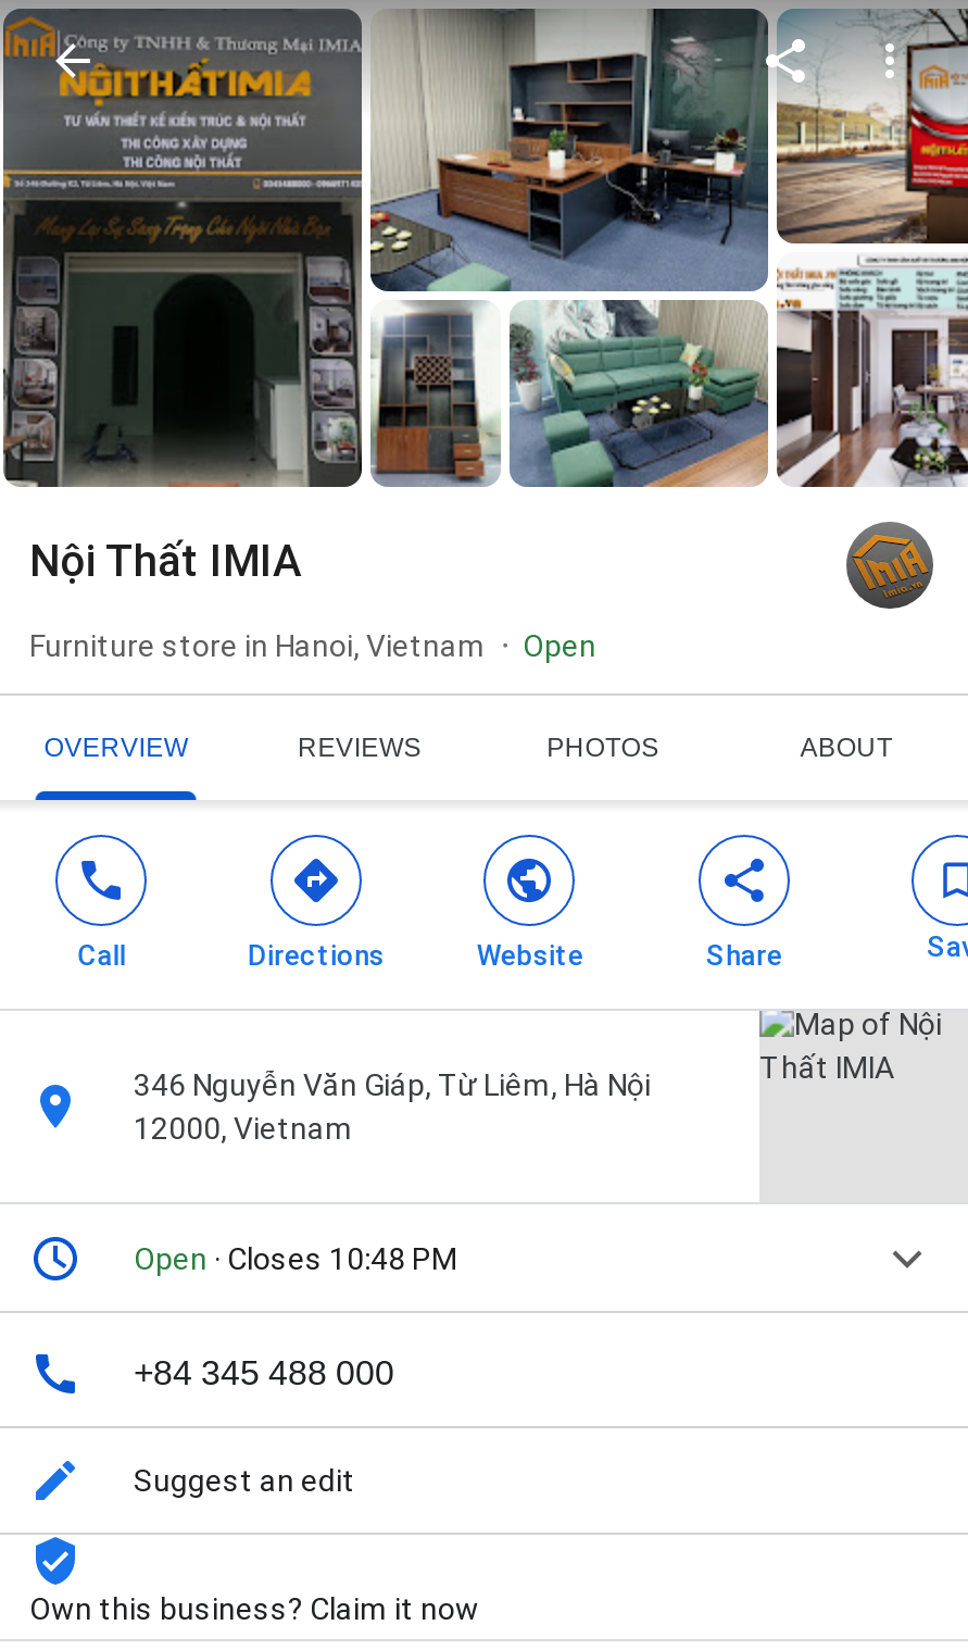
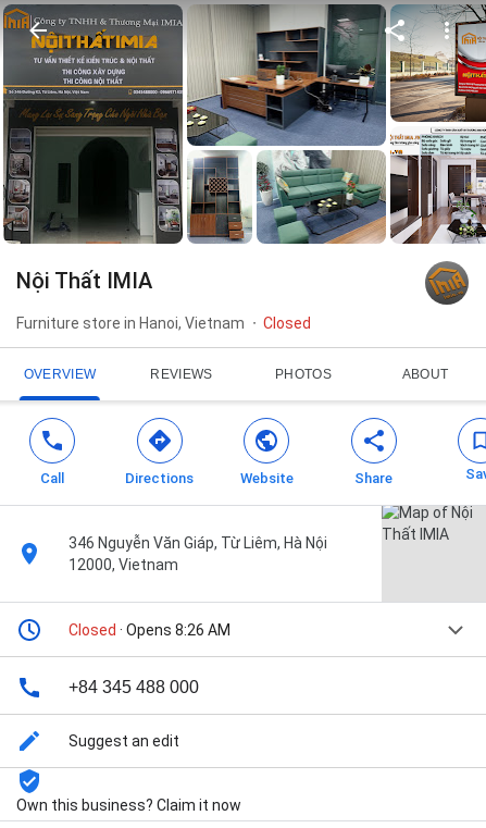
[523,629,596,663] Open -> [263,315,311,332] Closed
[134,1242,457,1277] Open · Closes 10:48 PM -> [68,621,230,639] Closed · Opens 8:26 AM

